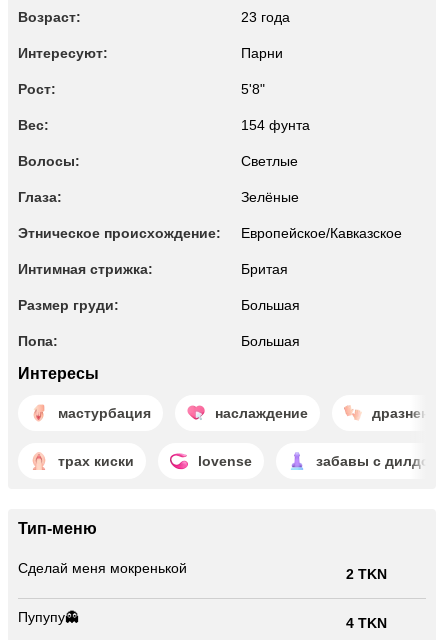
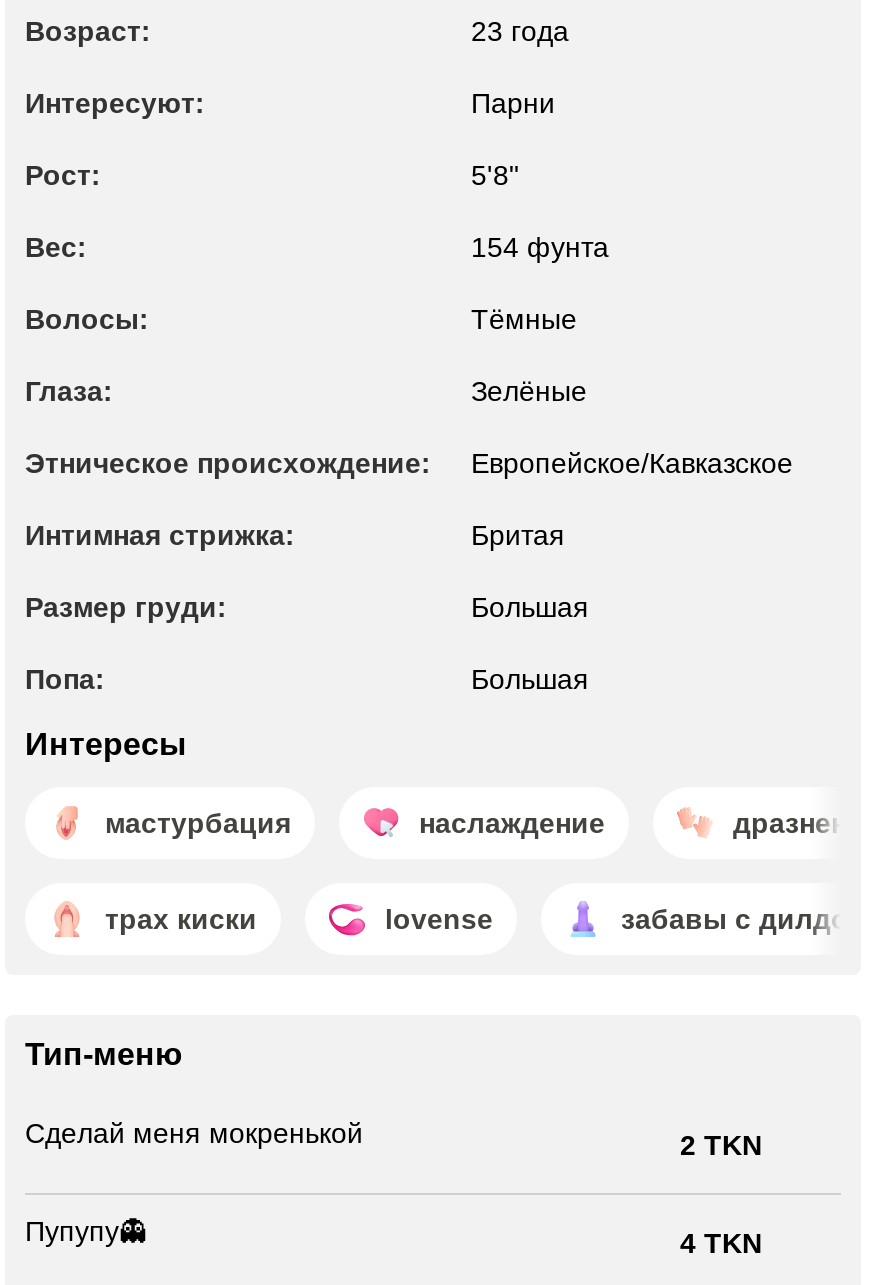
[241,153,298,169] Светлые -> [471,303,577,335] Тёмные

